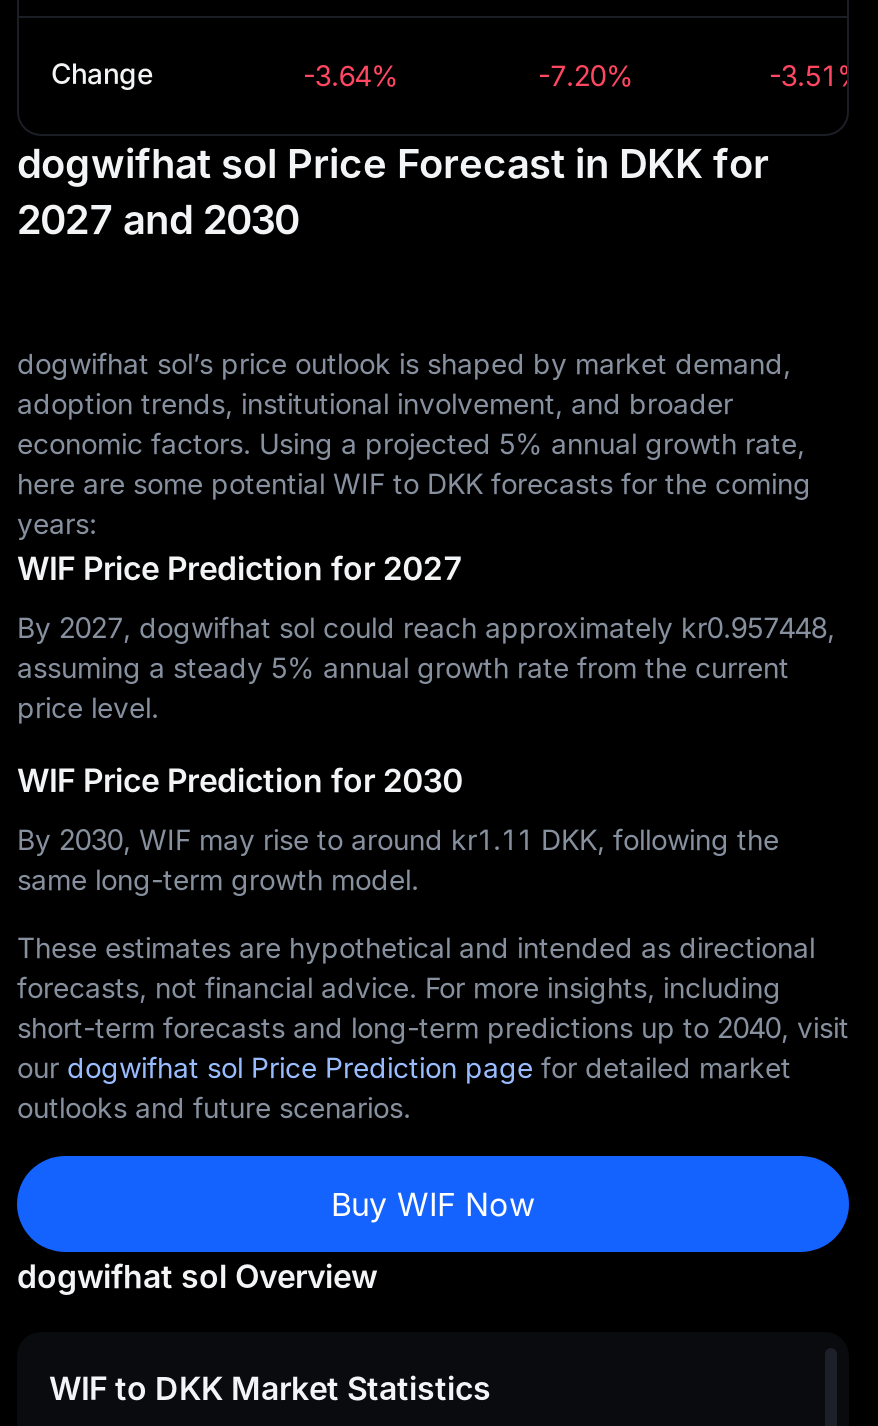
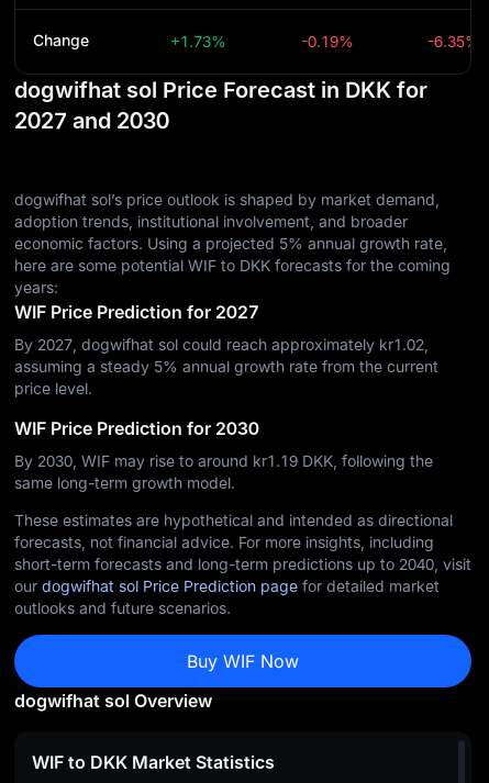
[303,59,399,93] -3.64% -> [170,32,226,51] +1.73%
[538,59,634,93] -7.20% -> [301,32,353,51] -0.19%
[769,59,865,93] -3.51% -> [427,32,480,51] -6.35%
[17,611,835,645] By 2027, dogwifhat sol could reach approximately kr0.957448, -> [14,335,429,354] By 2027, dogwifhat sol could reach approximately kr1.02,
[17,823,779,857] By 2030, WIF may rise to around kr1.11 DKK, following the -> [14,452,433,470] By 2030, WIF may rise to around kr1.19 DKK, following the

